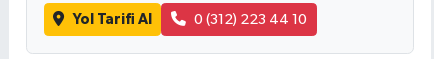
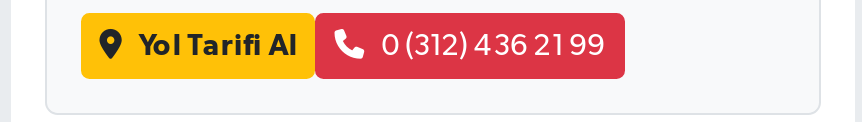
[194,12,307,27] 0 (312) 223 44 10 -> [381,30,605,60] 0 (312) 436 21 99

